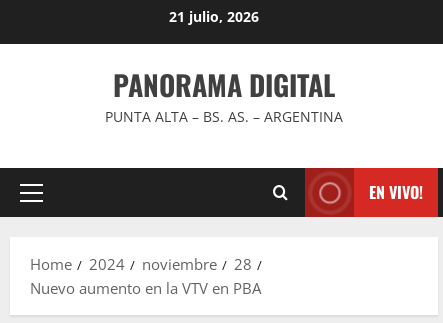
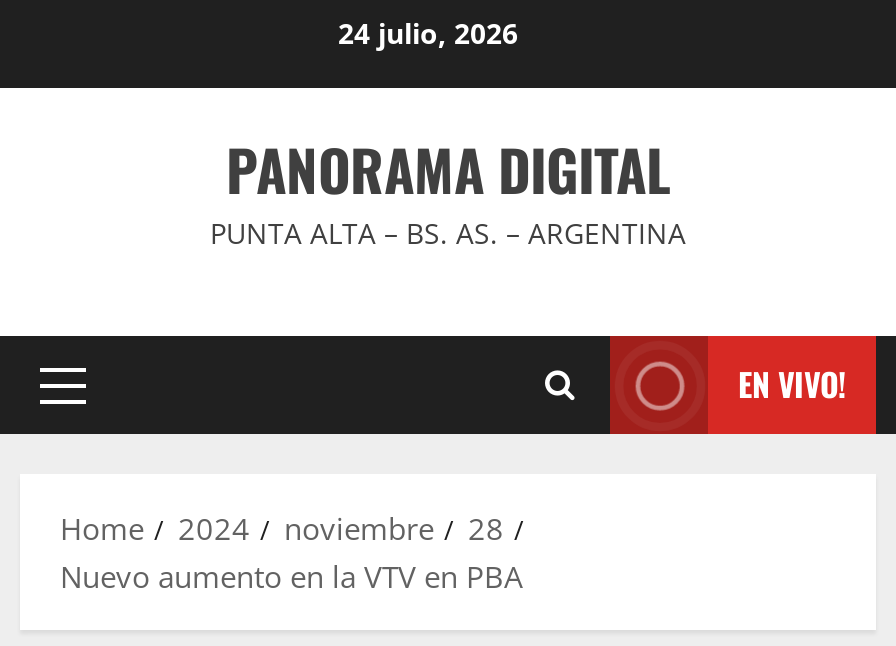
[169,7,259,26] 21 julio, 2026 -> [338,14,518,52] 24 julio, 2026

